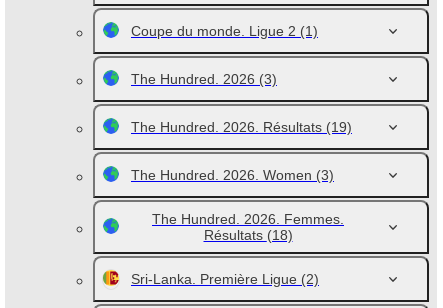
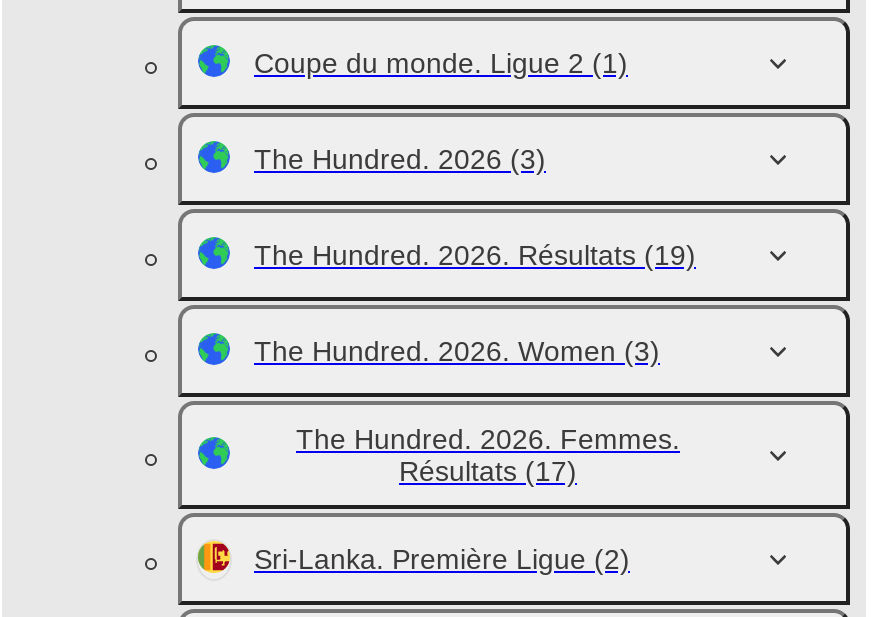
[203,227,292,243] Résultats (18) -> [399,455,577,487] Résultats (17)

